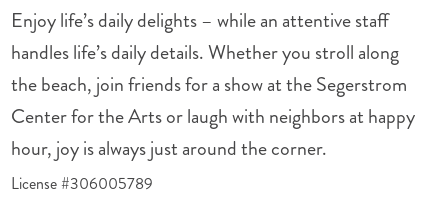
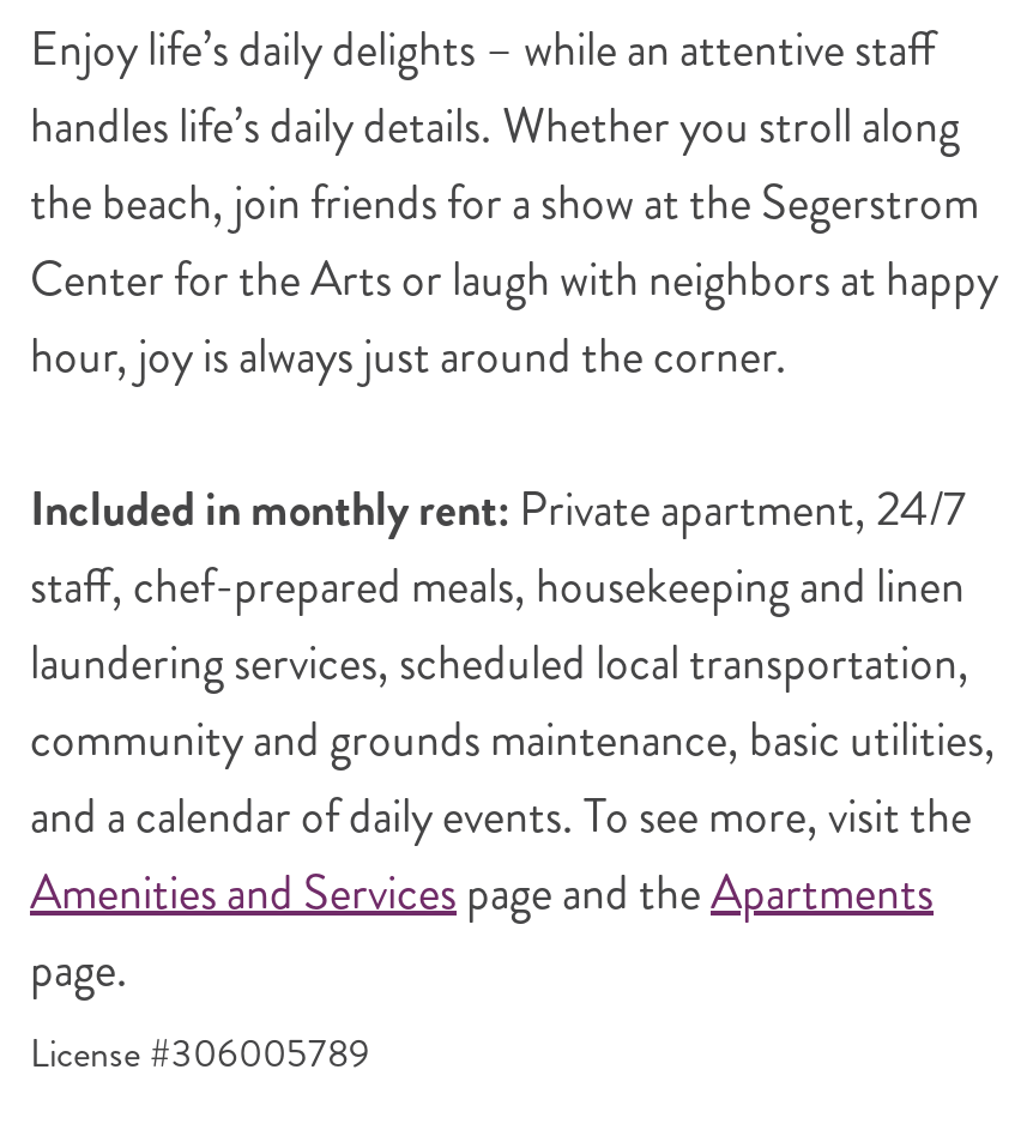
none -> [30,475,996,1004] Included in monthly rent: Private apartment, 24/7 | staff, chef-prepared meals, housekeeping and linen | laundering services, scheduled local transportation, | community and grounds maintenance, basic utilities, | and a calendar of daily events. To see more, visit the | Amenities and Services page and theApartments | page.

